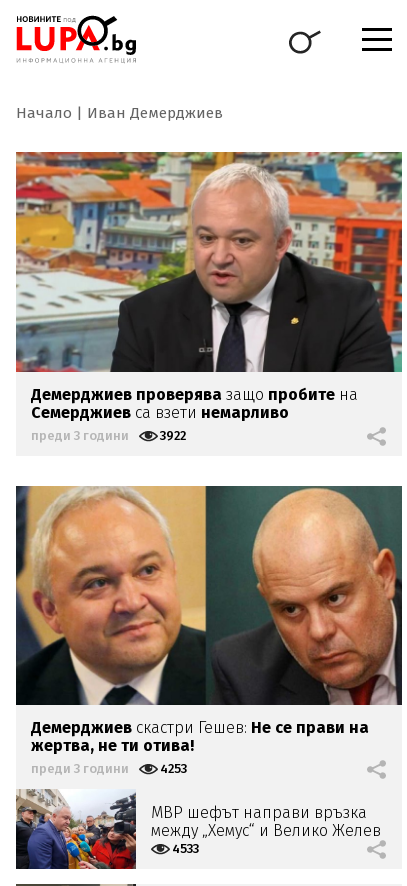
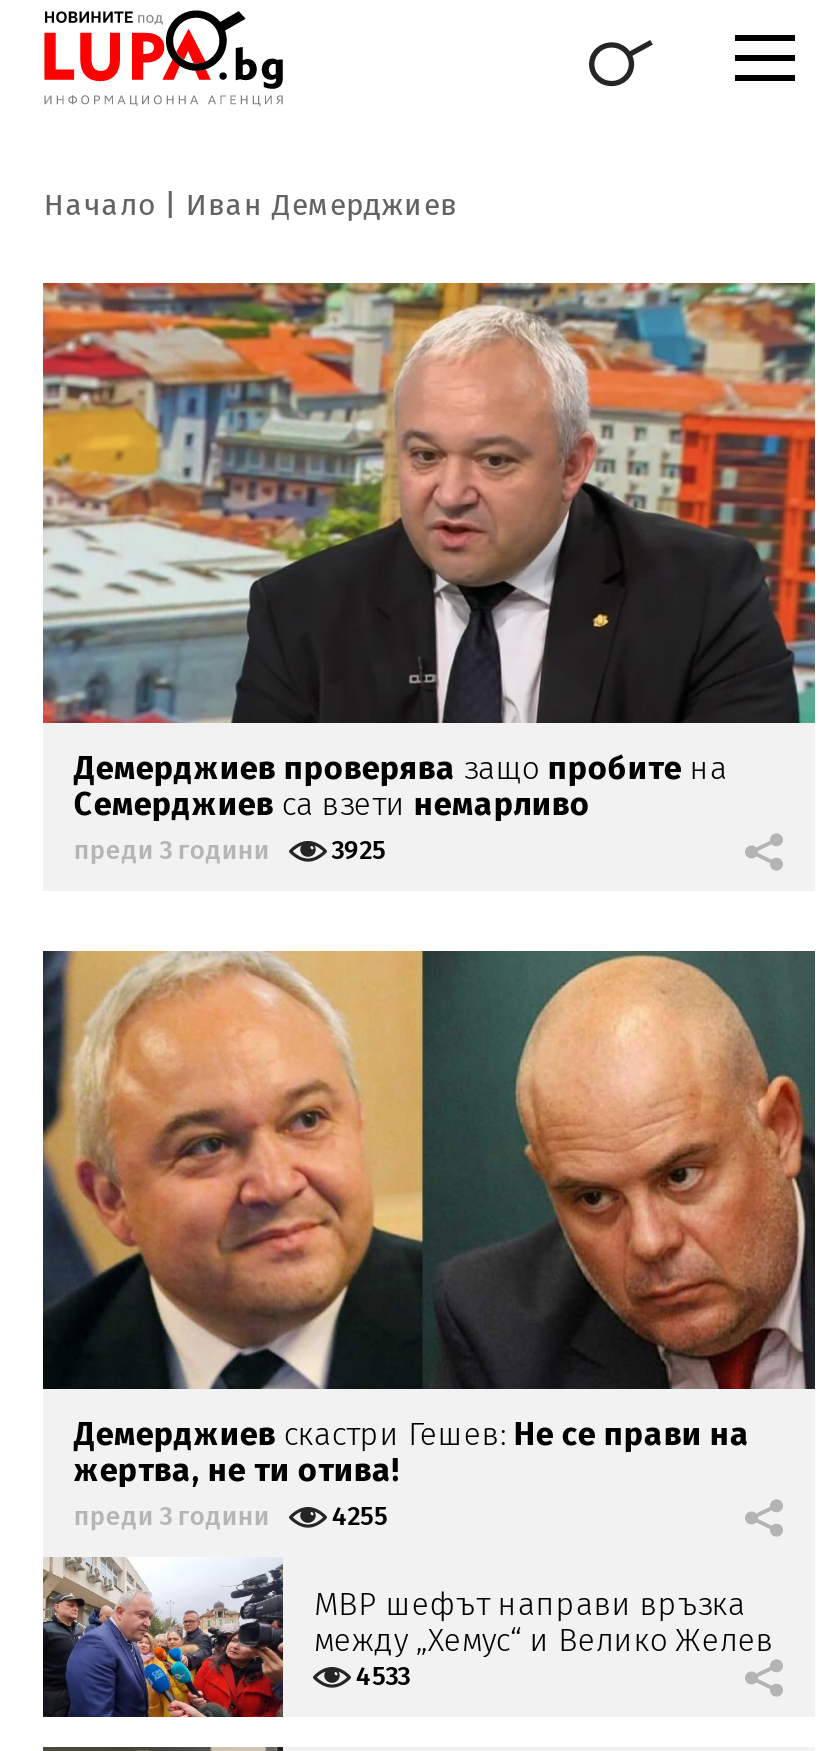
[160,428,186,443] 3922 -> [332,835,386,865] 3925
[160,761,187,776] 4253 -> [332,1502,388,1532] 4255

